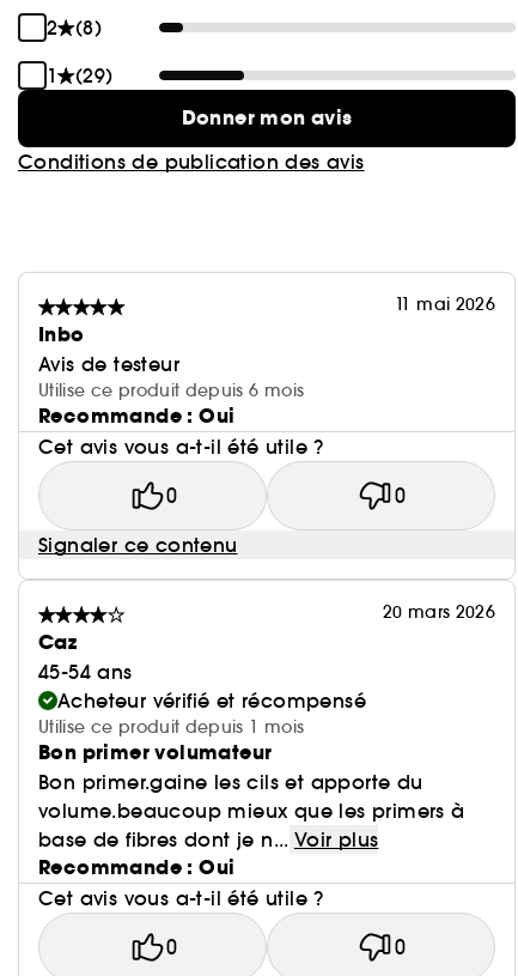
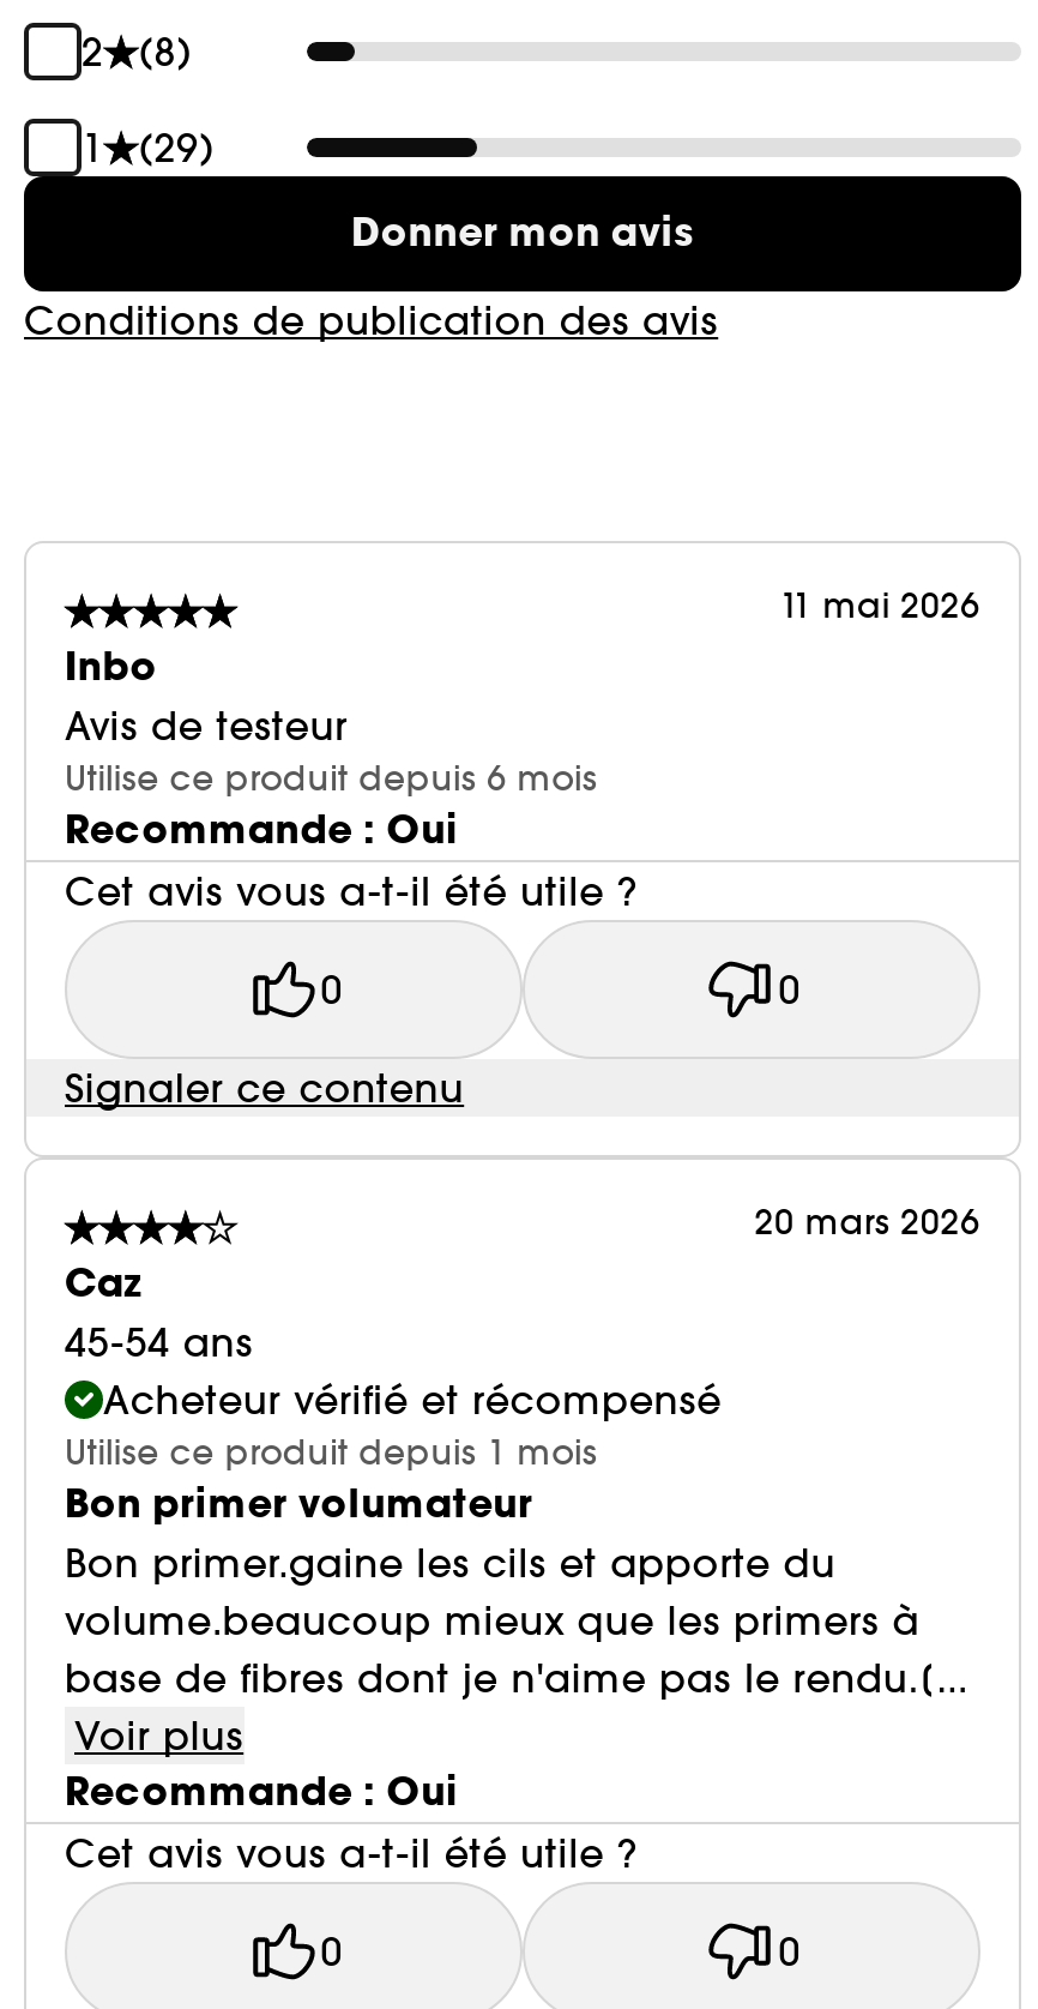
[38,828,379,852] base de fibres dont je n... Voir plus -> [65,1654,968,1760] base de fibres dont je n'aime pas le rendu.[... | Voir plus

